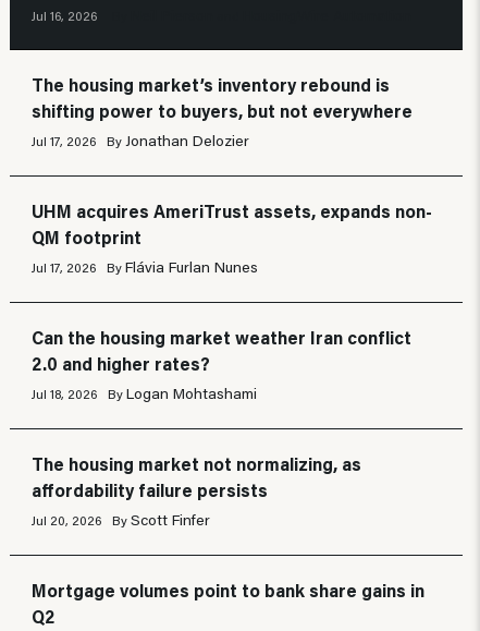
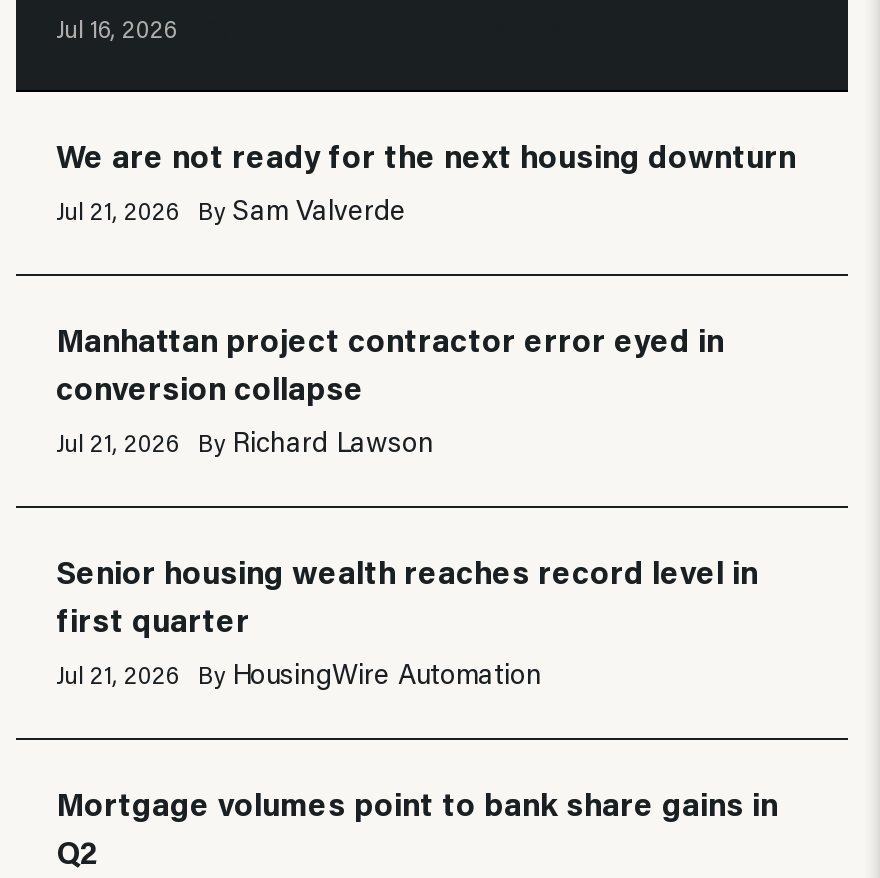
[32,73,432,529] The housing market’s inventory rebound is | shifting power to buyers, but not everywhere | Jul 17, 2026 | By Jonathan Delozier | UHM acquires AmeriTrust assets, expands non- | QM footprint | Jul 17, 2026 | By Flávia Furlan Nunes | Can the housing market weather Iran conflict | 2.0 and higher rates? | Jul 18, 2026 | By Logan Mohtashami | The housing market not normalizing, as | affordability failure persists | Jul 20, 2026 | By Scott Finfer -> [56,134,804,692] We are not ready for the next housing downturn | Jul 21, 2026 | By Sam Valverde | Manhattan project contractor error eyed in | conversion collapse | Jul 21, 2026 | By Richard Lawson | Senior housing wealth reaches record level in | first quarter | Jul 21, 2026 | By HousingWire Automation

